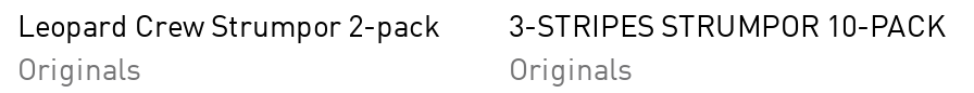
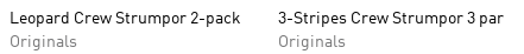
[509,13,946,43] 3-STRIPES STRUMPOR 10-PACK -> [278,11,504,27] 3-Stripes Crew Strumpor 3 par

